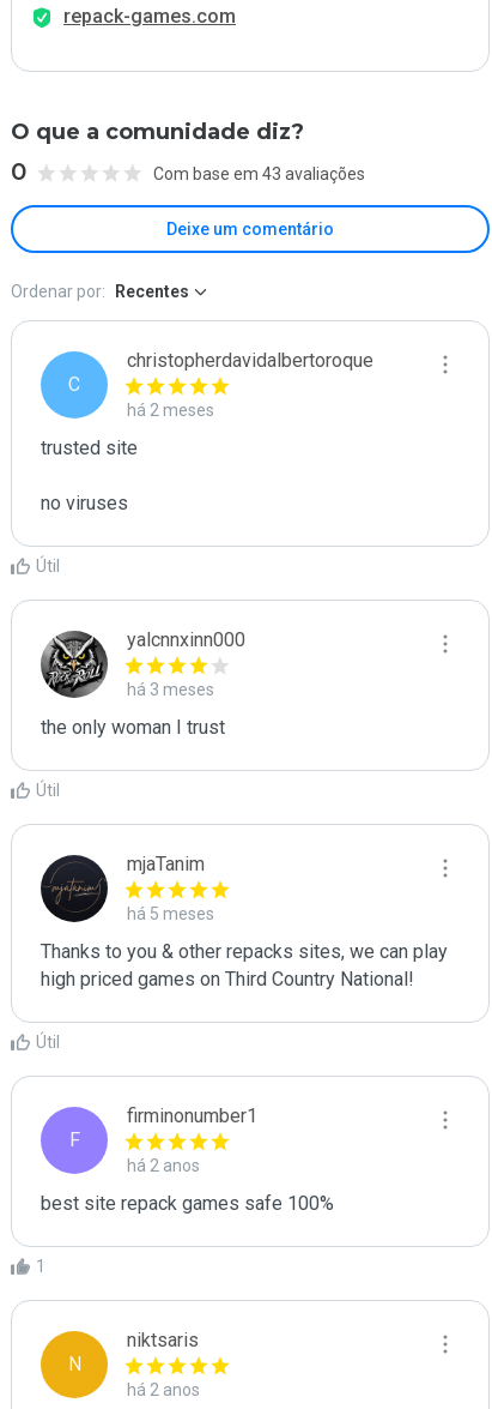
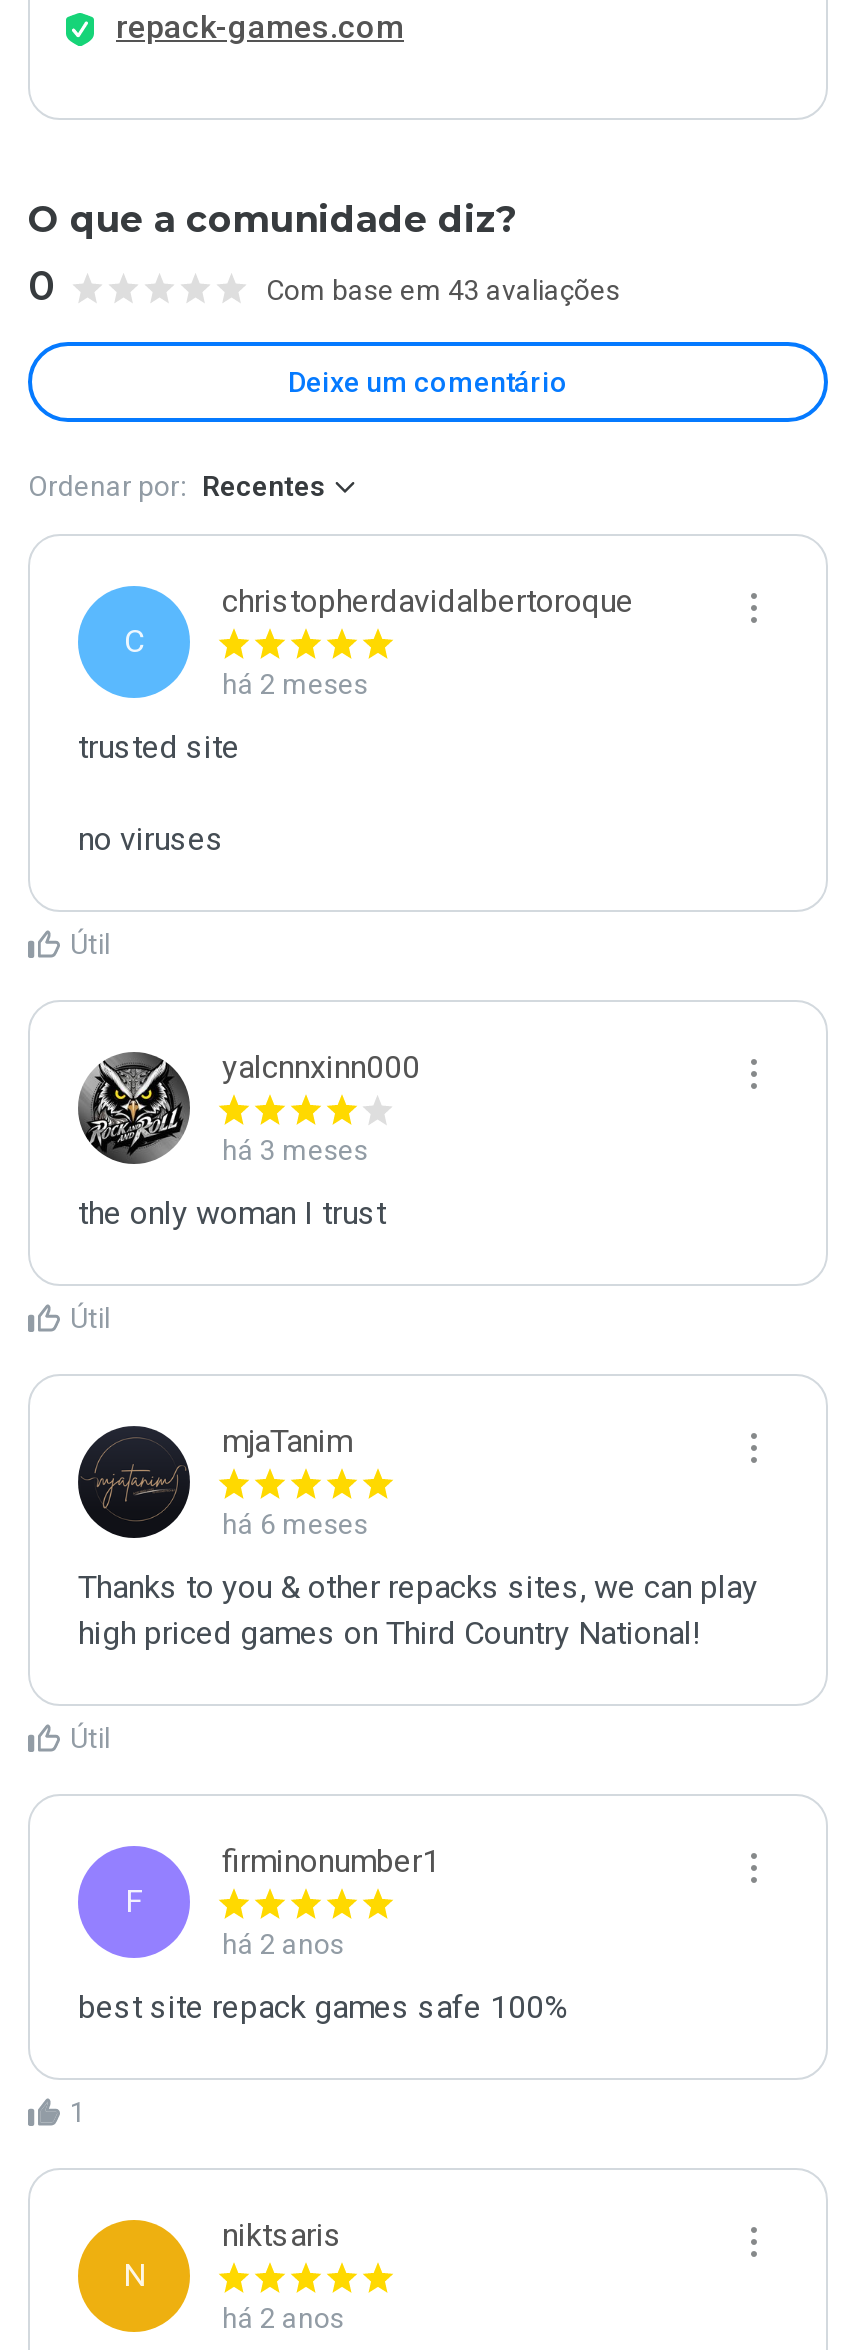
[127,904,214,923] há 5 meses -> [222,1508,368,1540] há 6 meses

